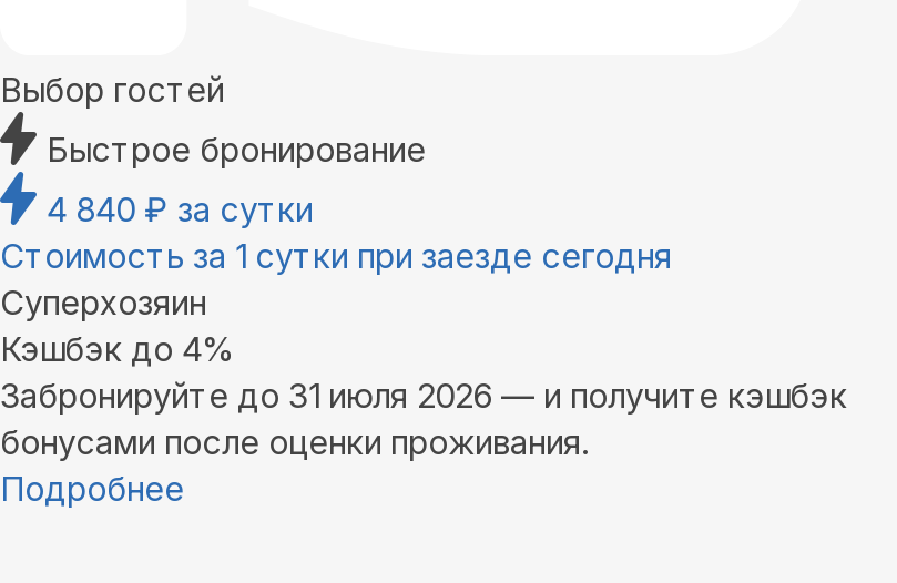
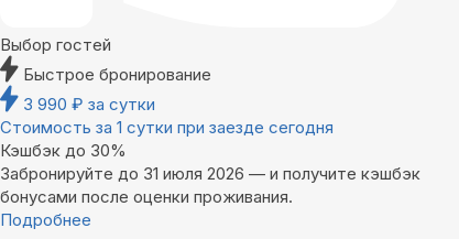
[47,188,313,230] 4 840 ₽ за сутки -> [23,93,155,114] 3 990 ₽ за сутки
[0,281,235,370] Суперхозяин | Кэшбэк до 4% -> [0,140,127,161] Кэшбэк до 30%

